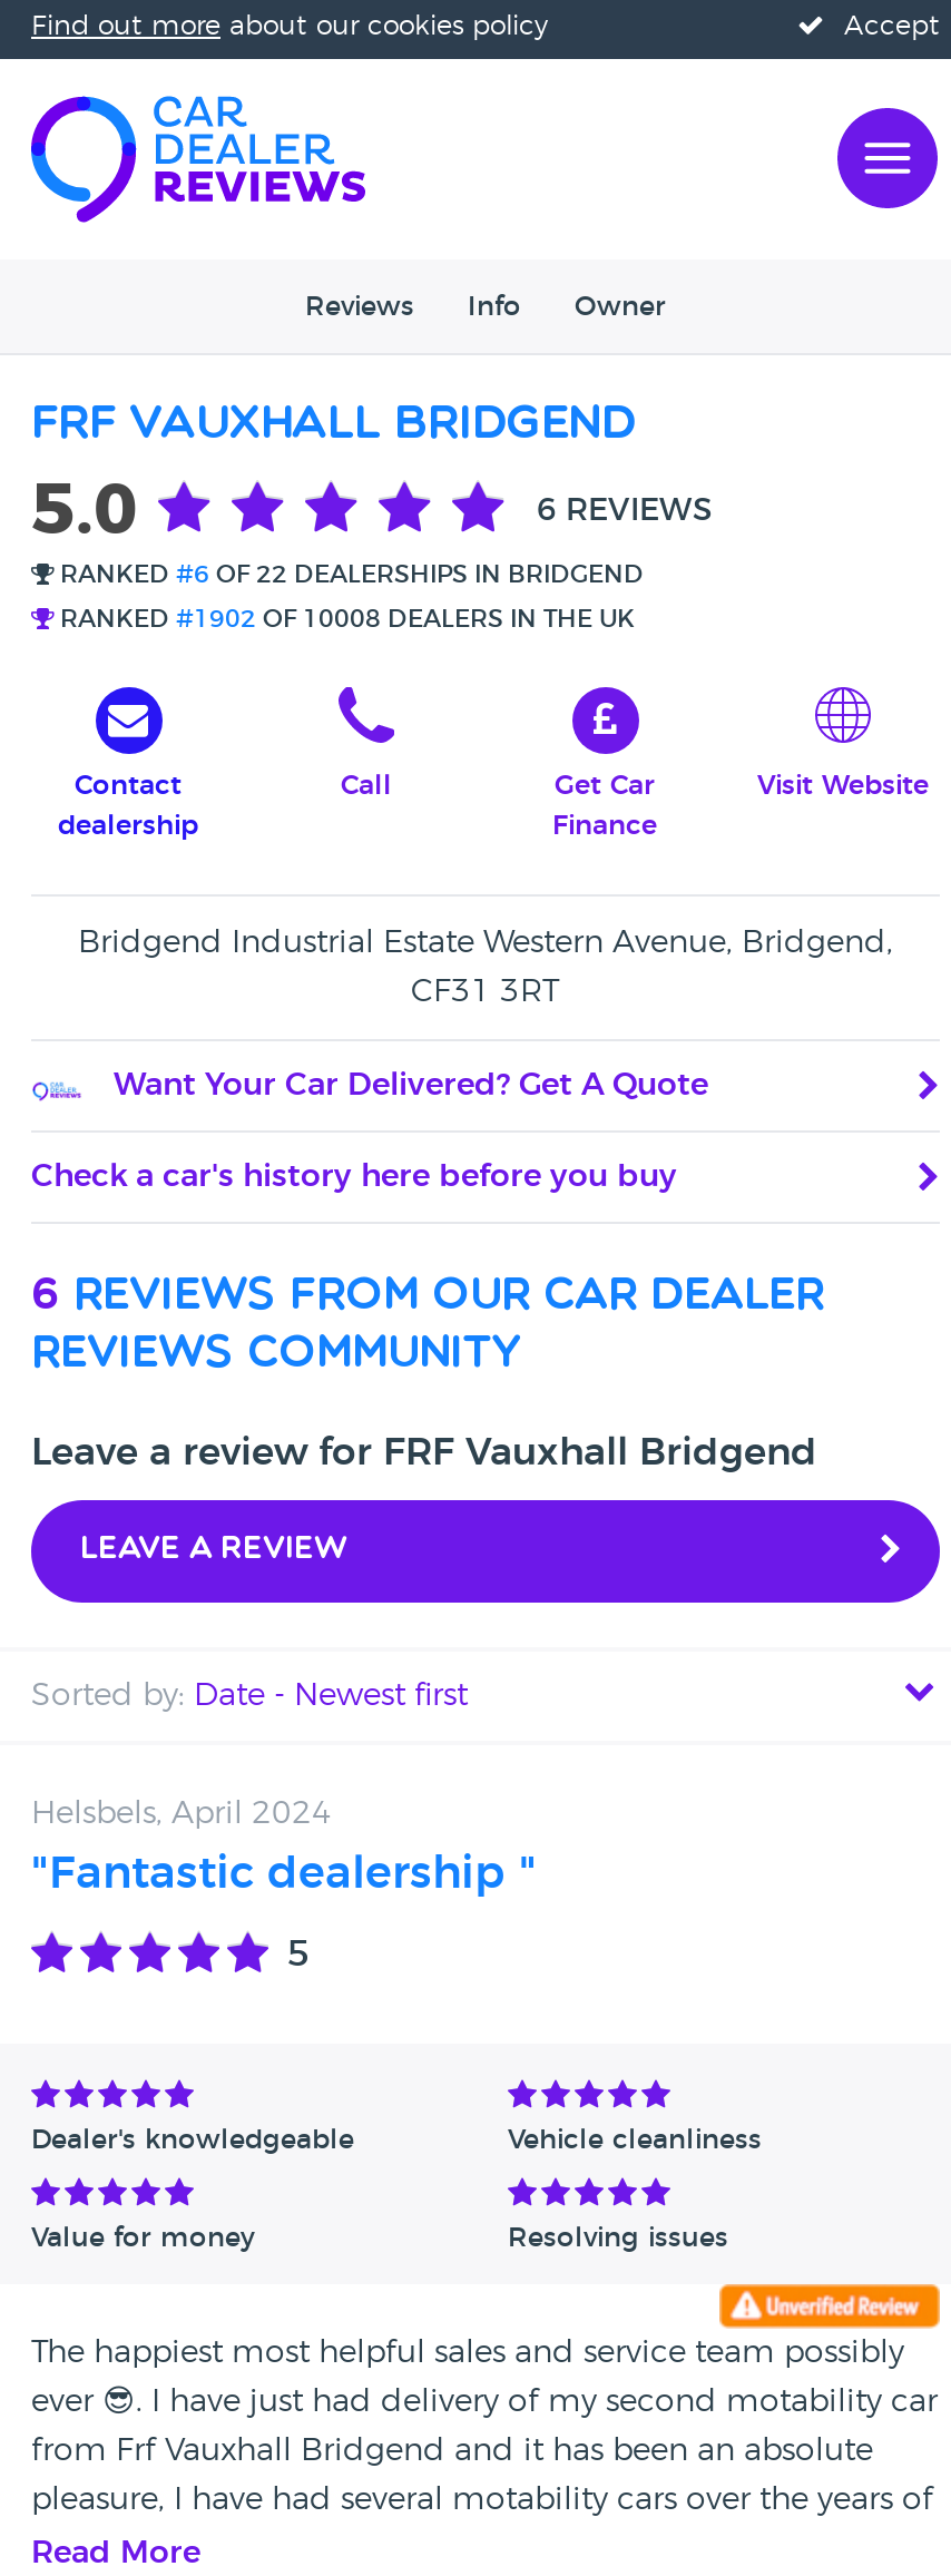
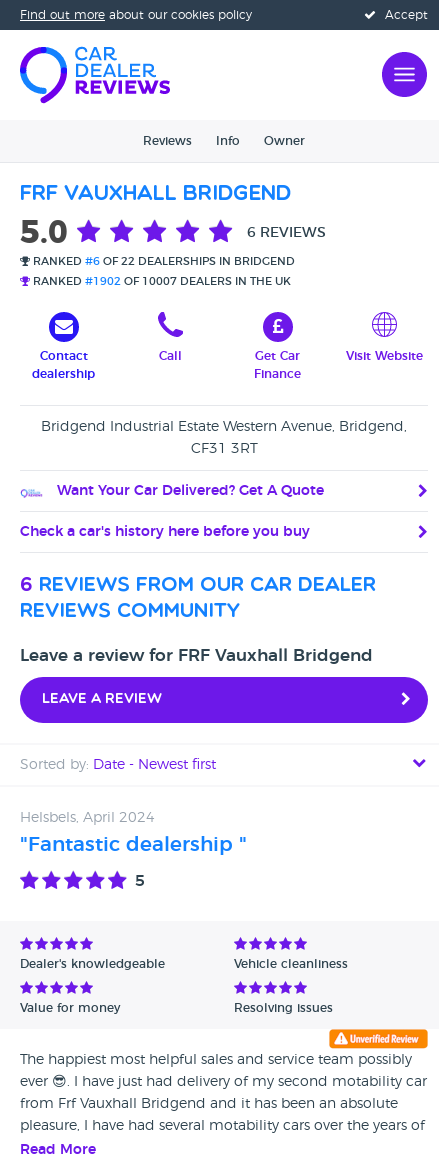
[53,607,635,631] RANKED #1902 OF 10008 DEALERS IN THE UK -> [30,276,291,287] RANKED #1902 OF 10007 DEALERS IN THE UK

